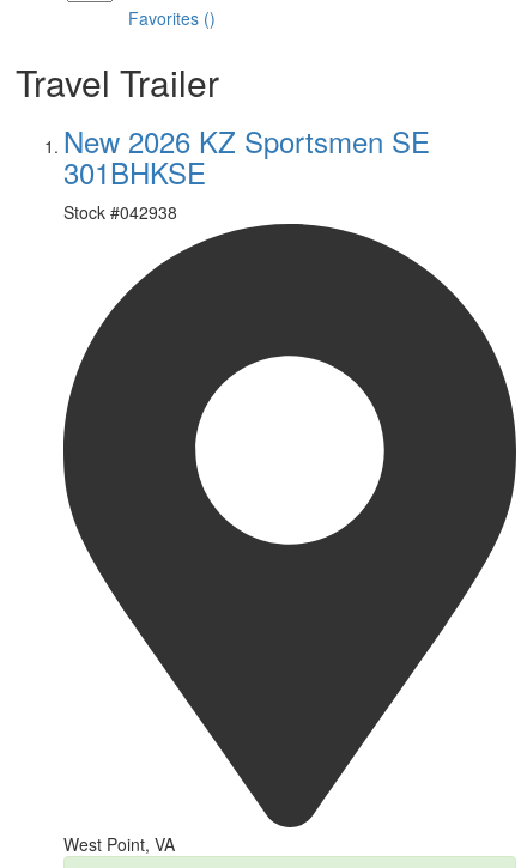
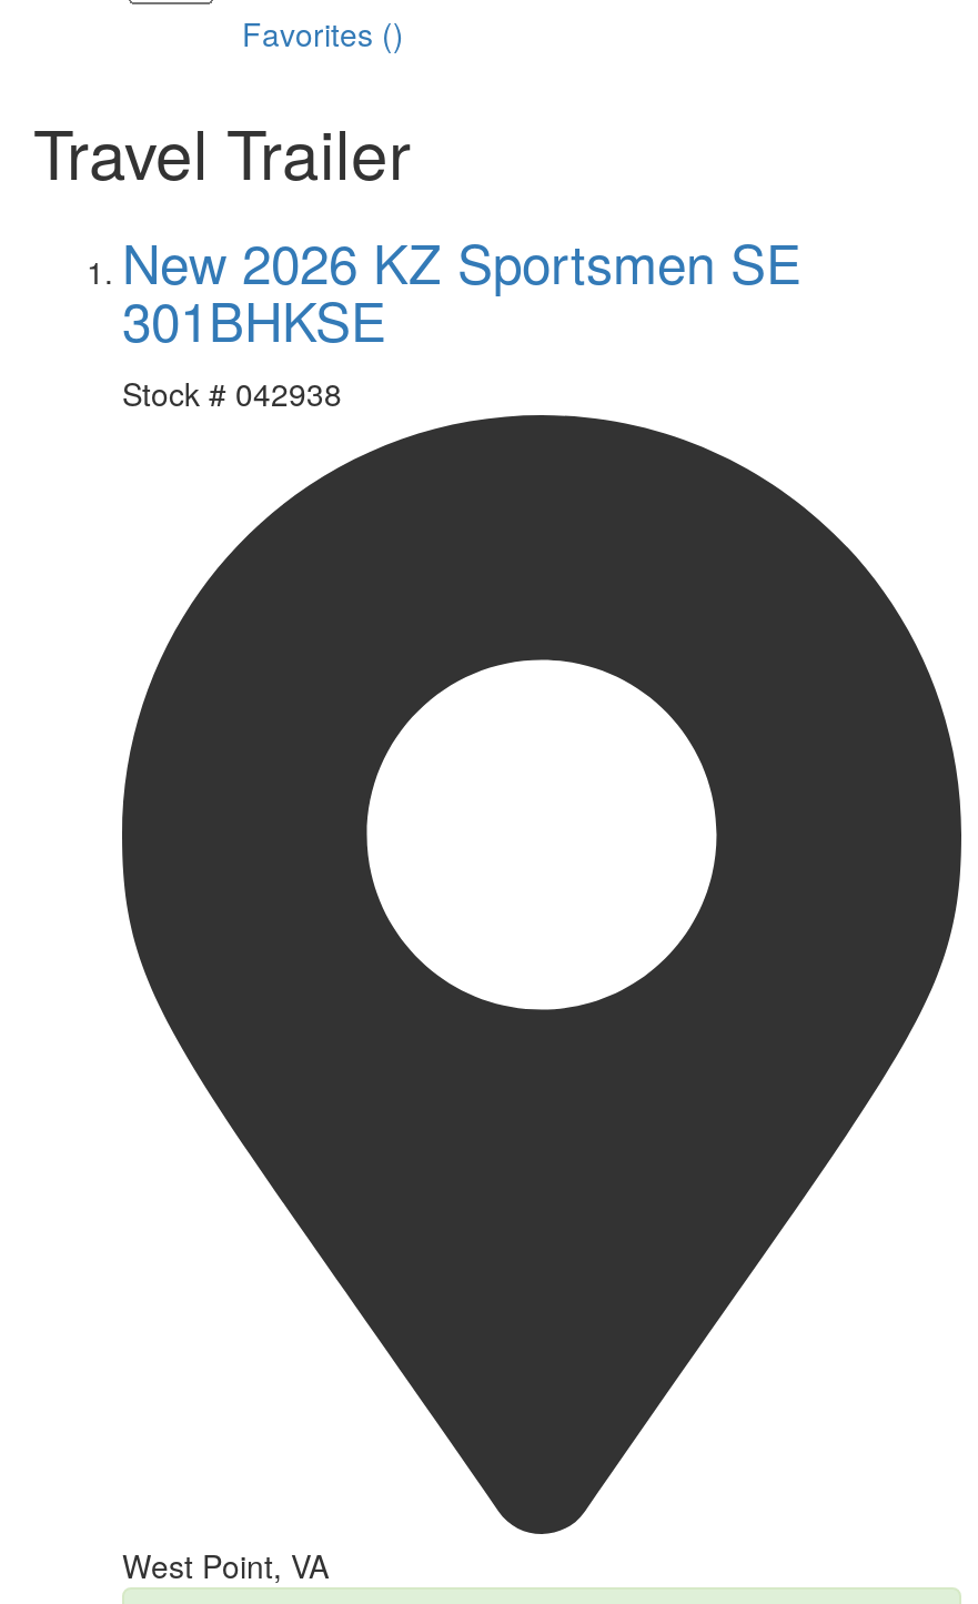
[63,200,177,224] Stock #042938 -> [122,370,342,414] Stock # 042938

